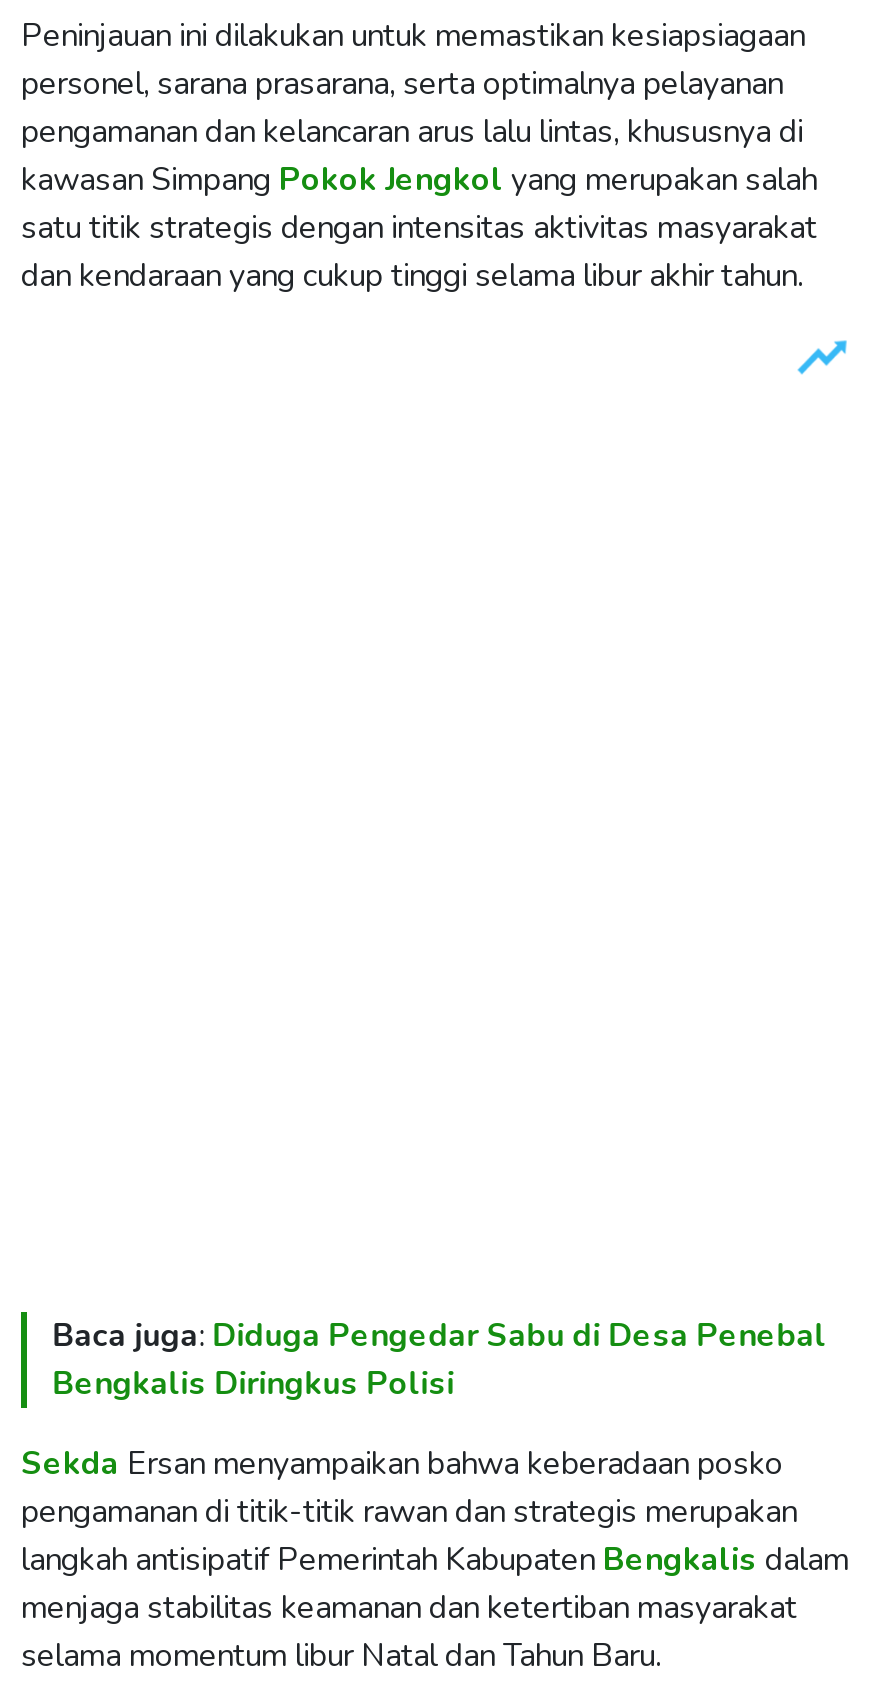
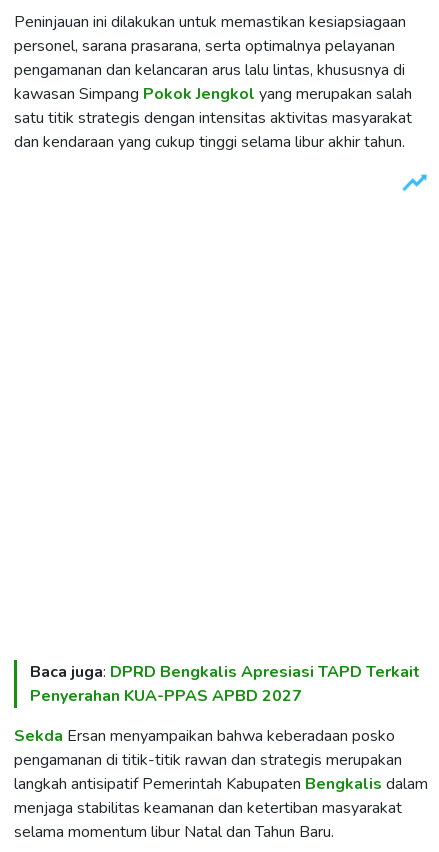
[53,1315,827,1407] Baca juga: Diduga Pengedar Sabu di Desa Penebal | Bengkalis Diringkus Polisi -> [30,661,420,707] Baca juga: DPRD Bengkalis Apresiasi TAPD Terkait | Penyerahan KUA-PPAS APBD 2027

